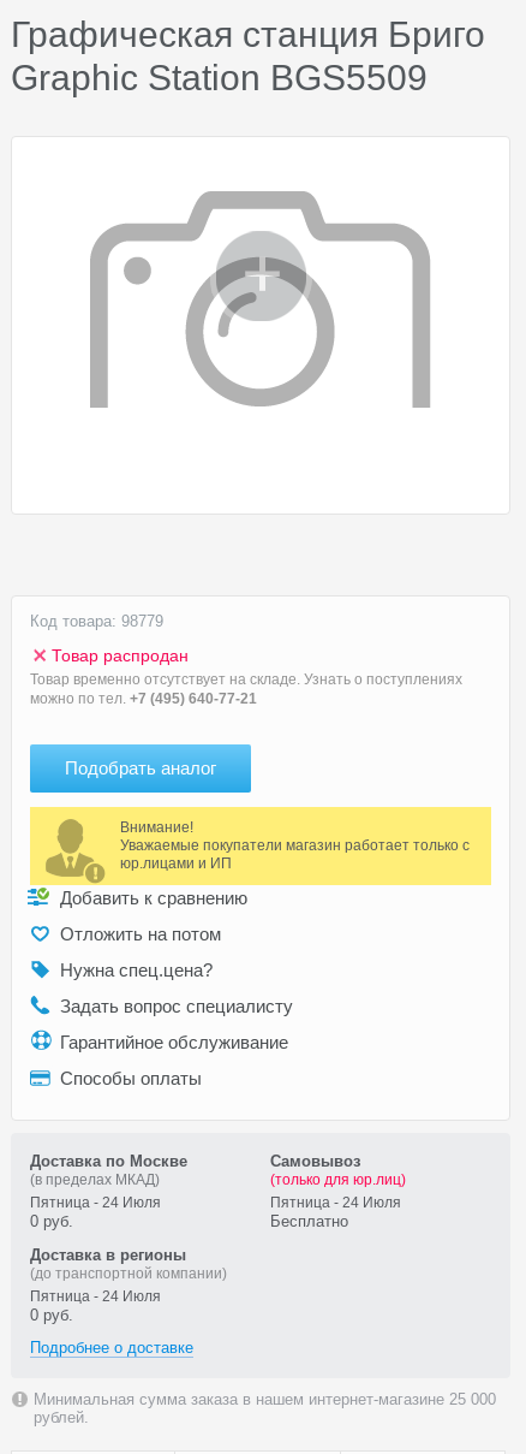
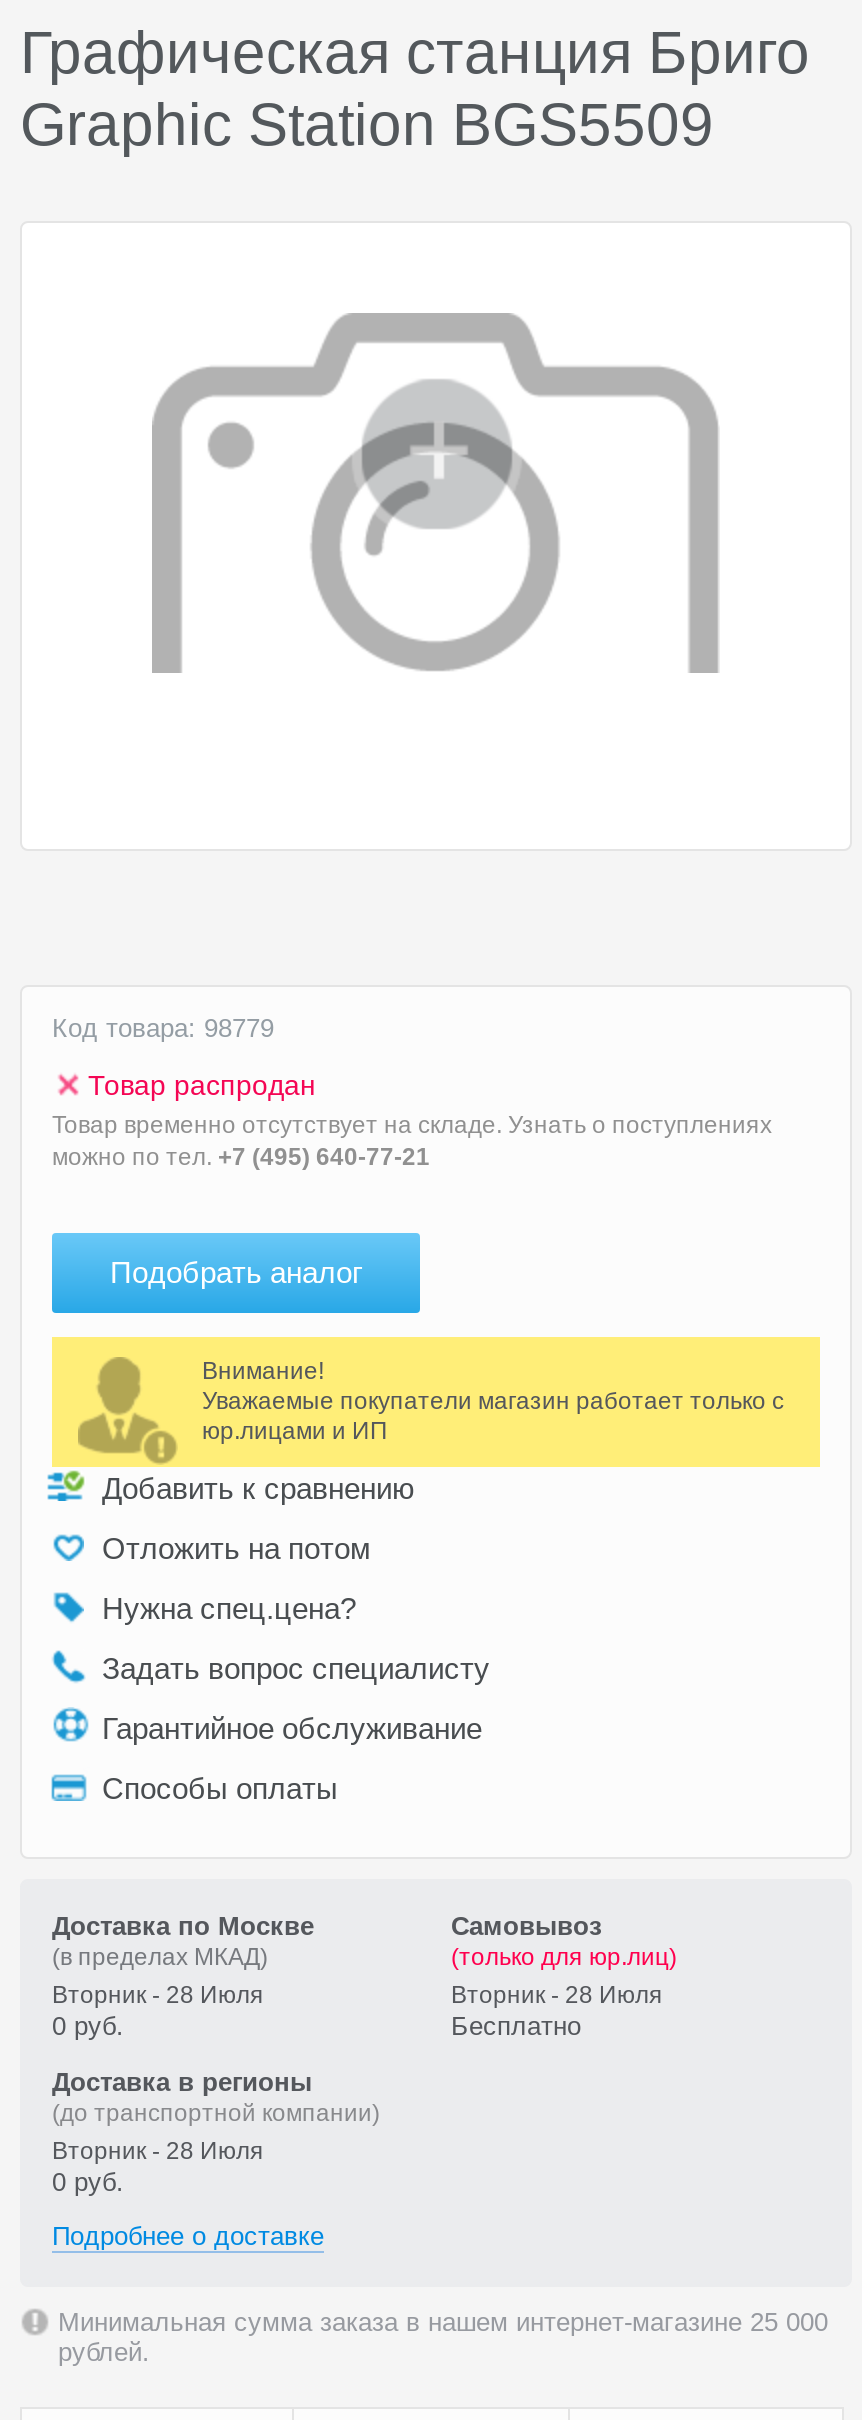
[30,1194,161,1211] Пятница - 24 Июля -> [52,1981,264,2009] Вторник - 28 Июля
[270,1194,401,1211] Пятница - 24 Июля -> [451,1981,663,2009] Вторник - 28 Июля
[30,1288,161,1305] Пятница - 24 Июля -> [52,2137,264,2165] Вторник - 28 Июля

